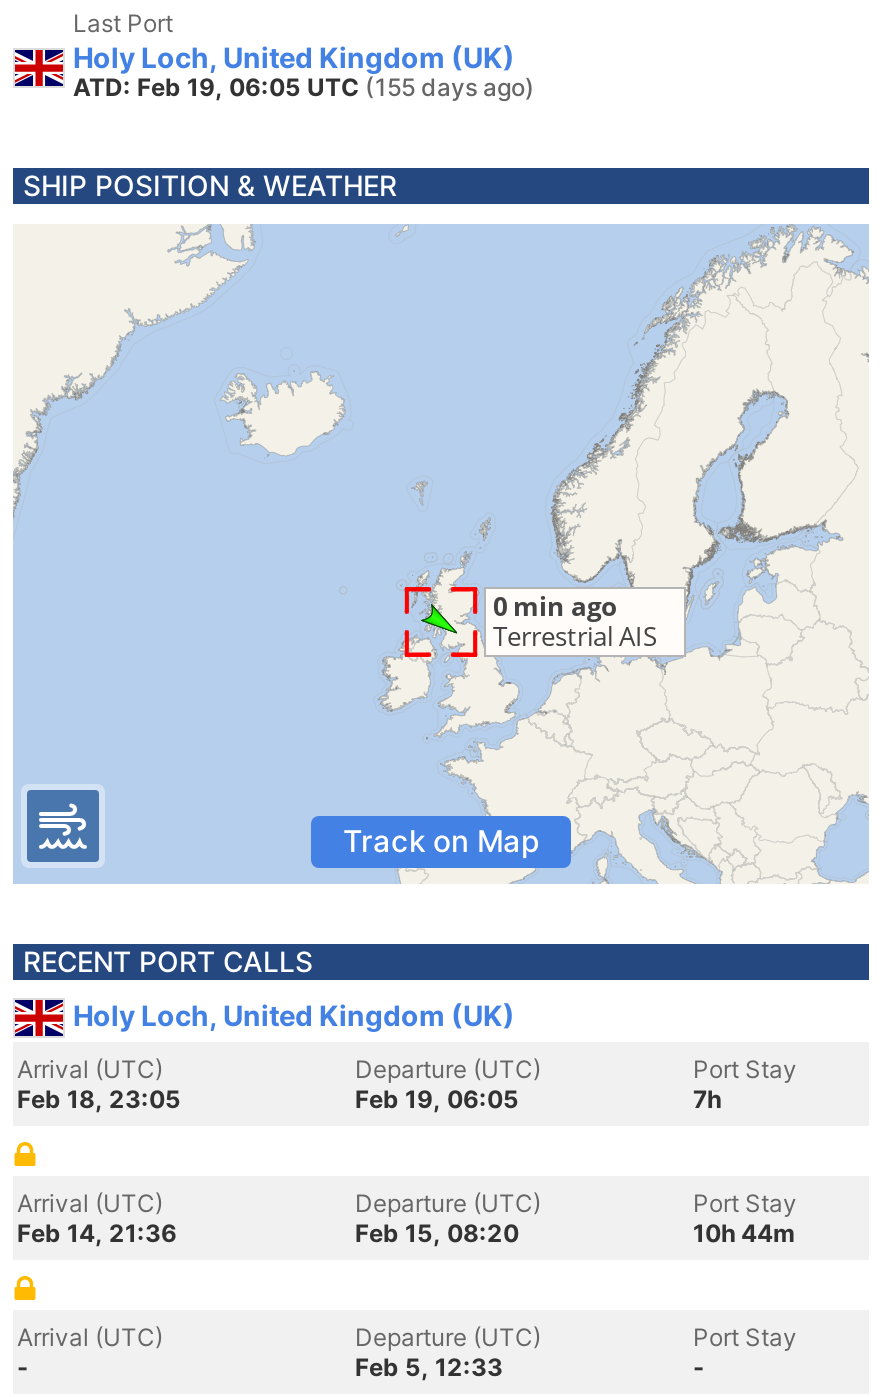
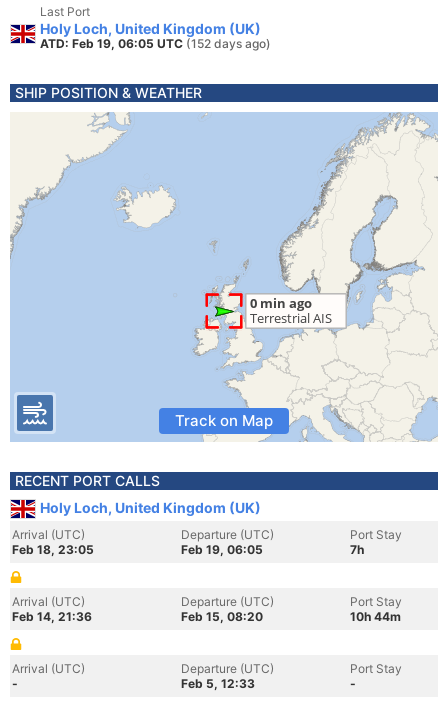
[73,72,535,102] ATD: Feb 19, 06:05 UTC (155 days ago) -> [40,36,271,51] ATD: Feb 19, 06:05 UTC (152 days ago)

